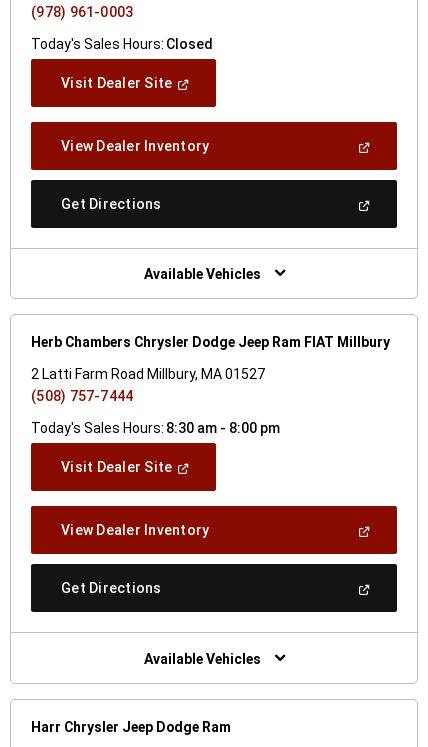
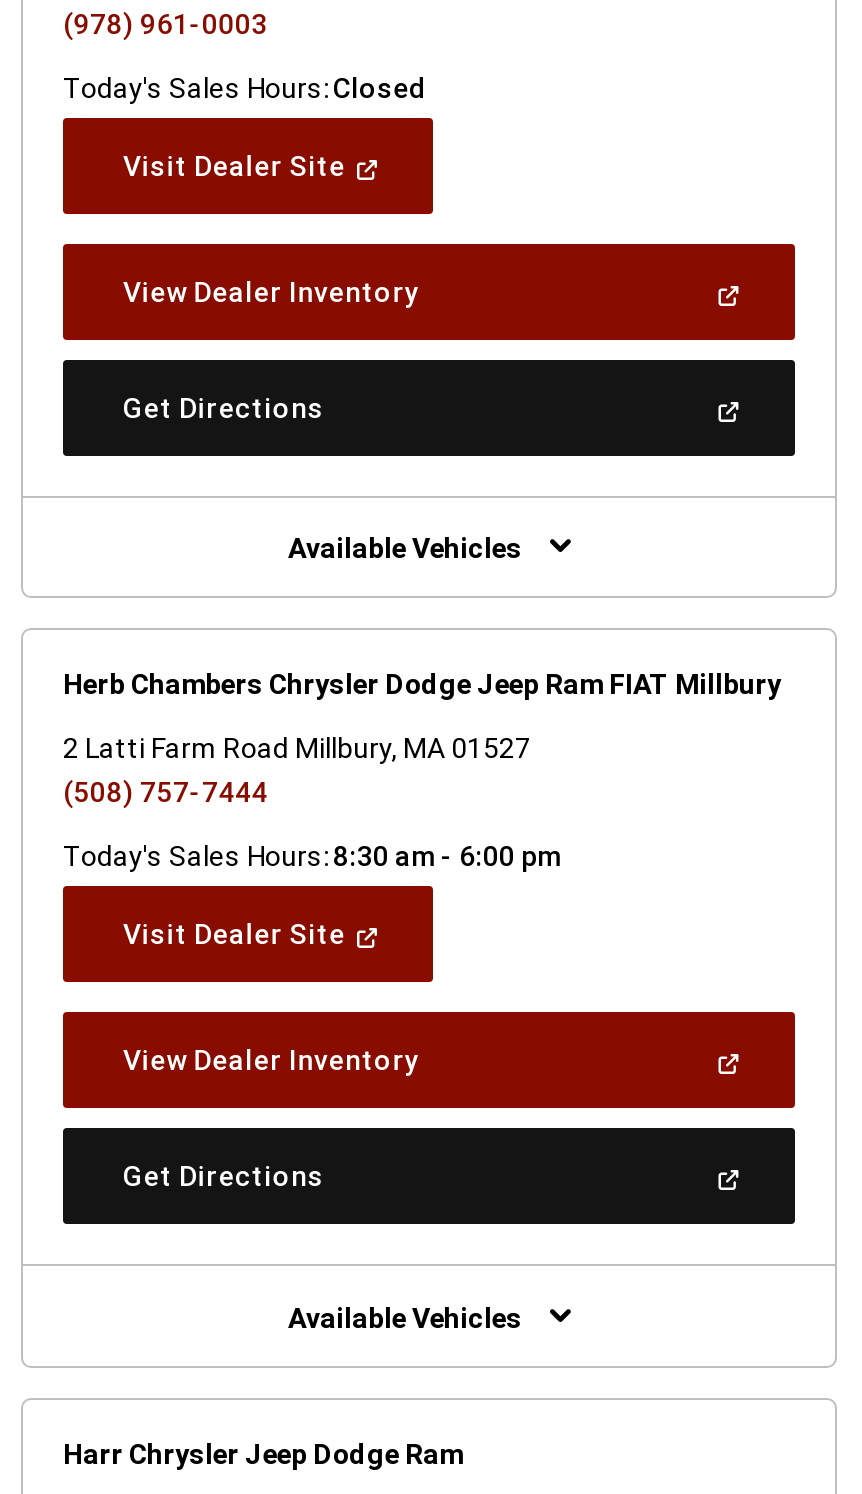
[31,420,280,436] Today's Sales Hours: 8:30 am - 8:00 pm -> [63,841,561,873] Today's Sales Hours: 8:30 am - 6:00 pm

